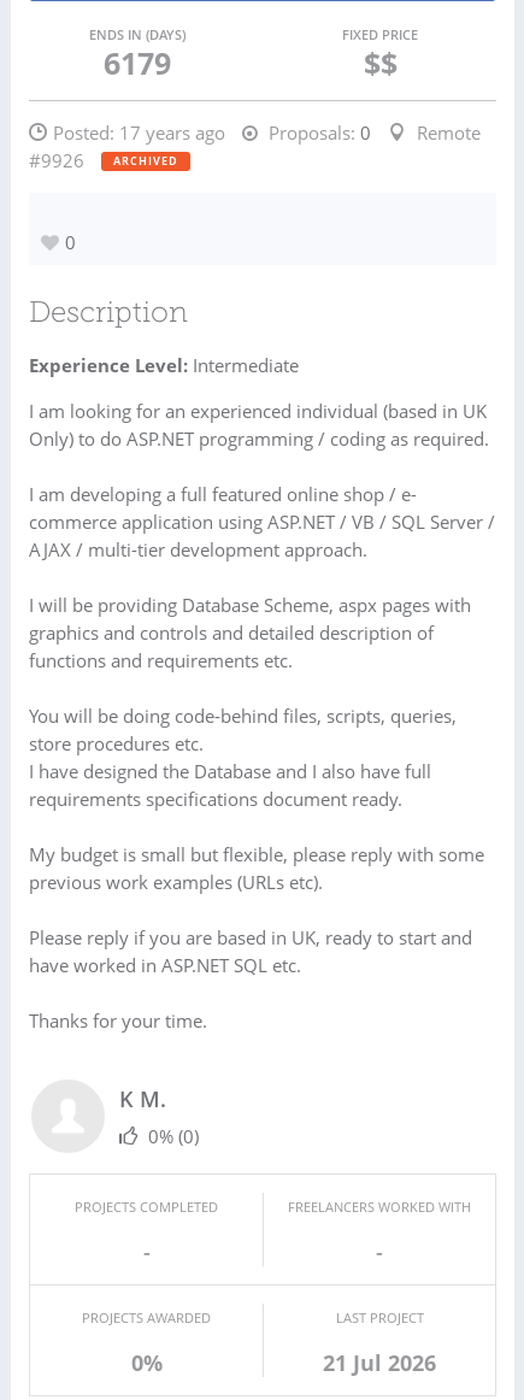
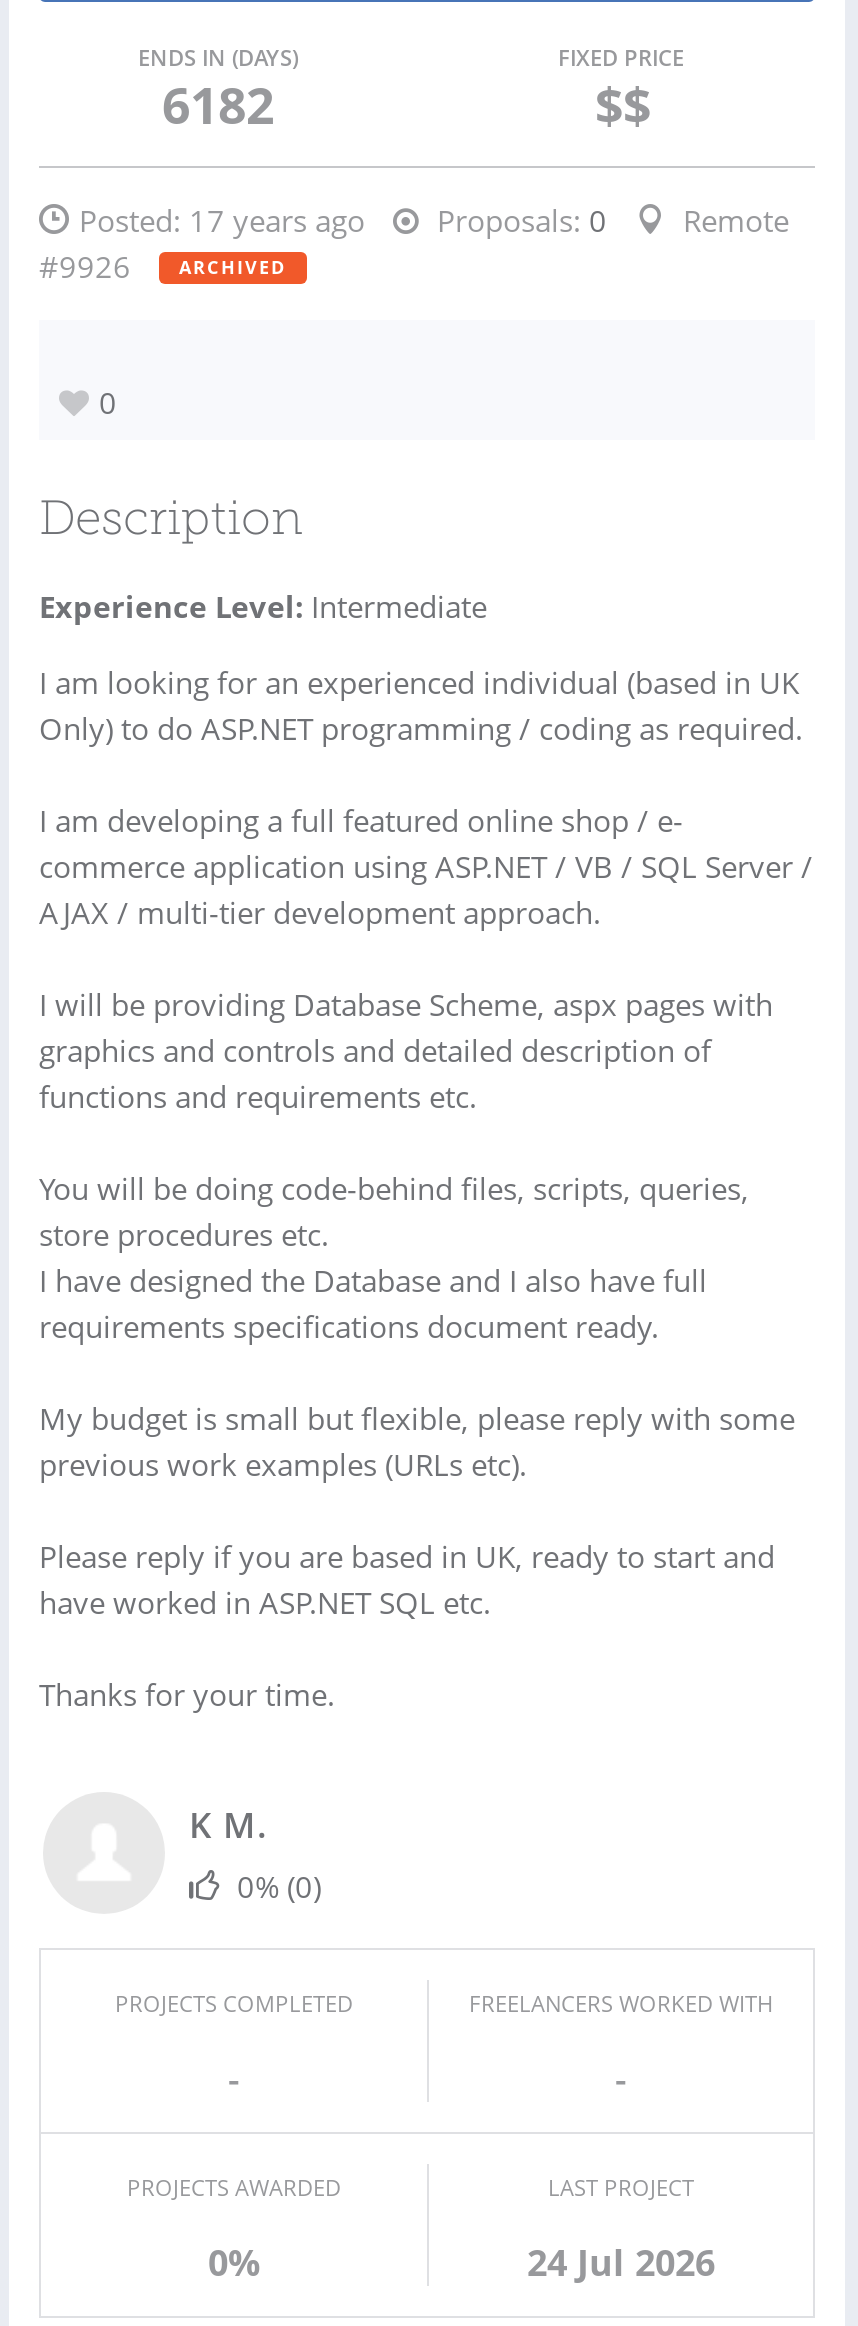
[103,42,170,83] 6179 -> [162,70,274,138] 6182
[323,1348,436,1377] 21 Jul 2026 -> [527,2238,715,2286] 24 Jul 2026

